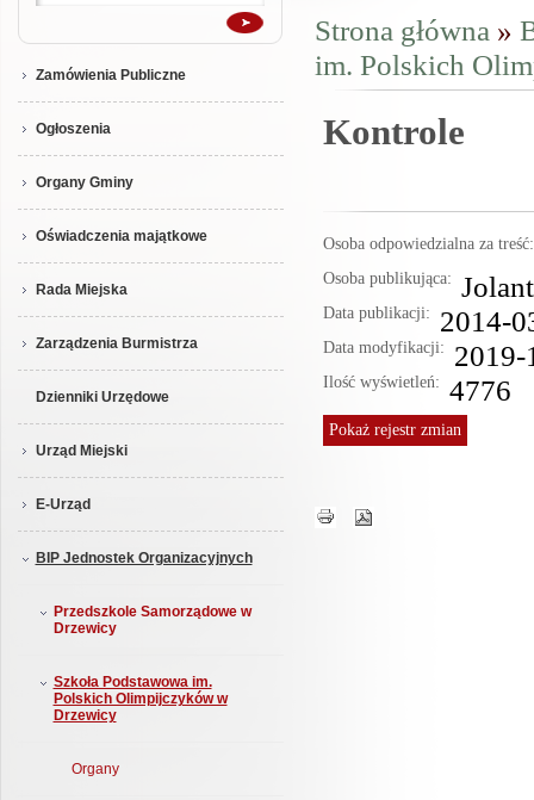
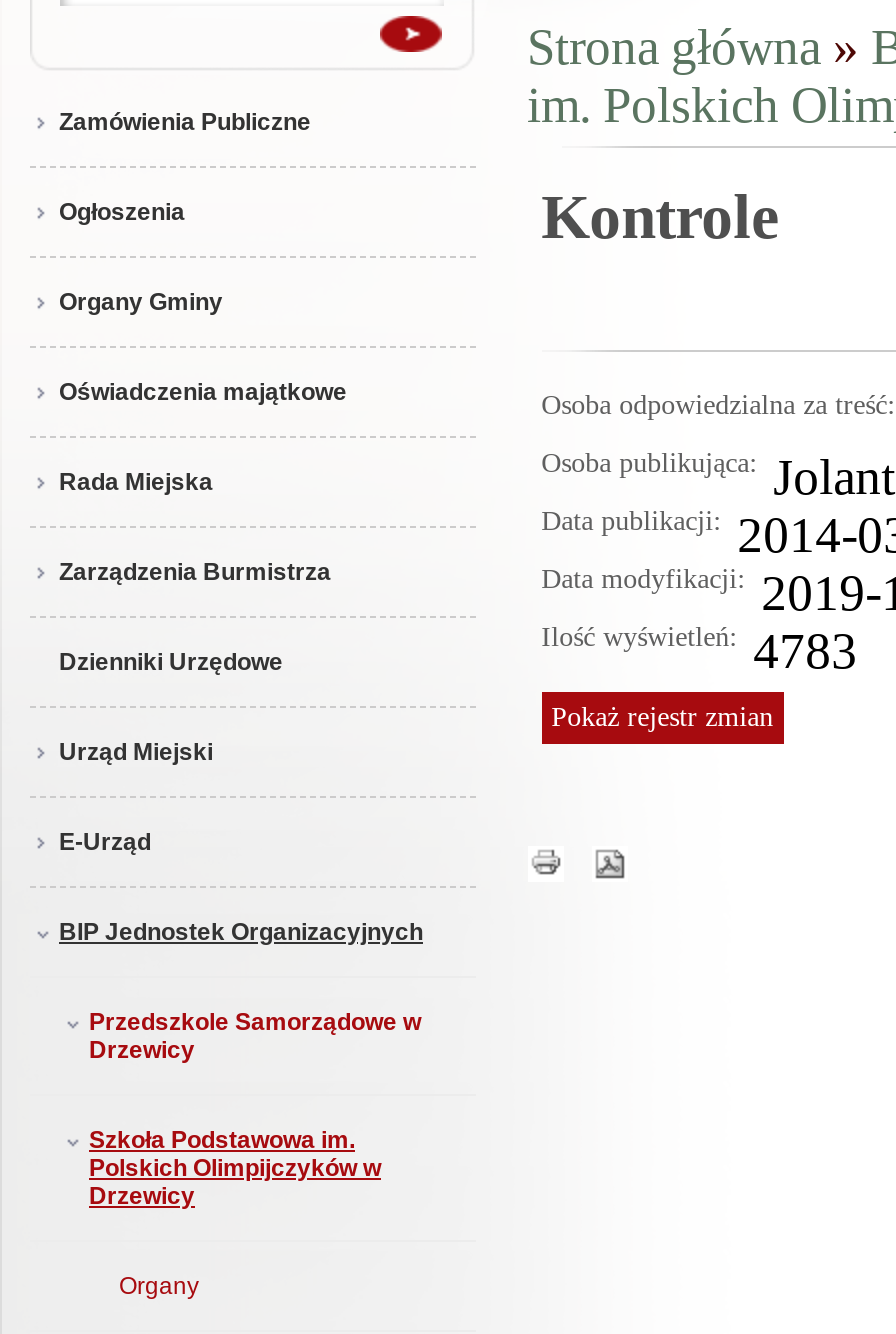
[323,373,511,406] Ilość wyświetleń: 4776 -> [541,622,857,678] Ilość wyświetleń: 4783

